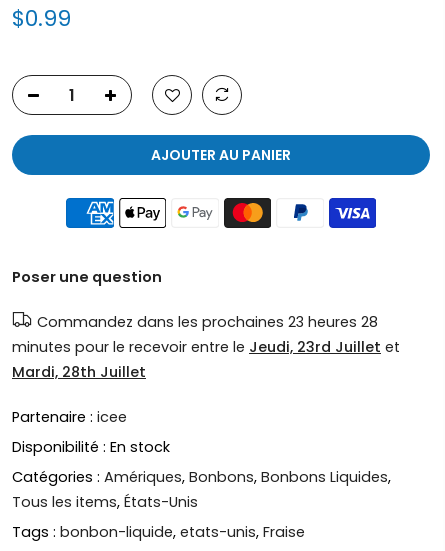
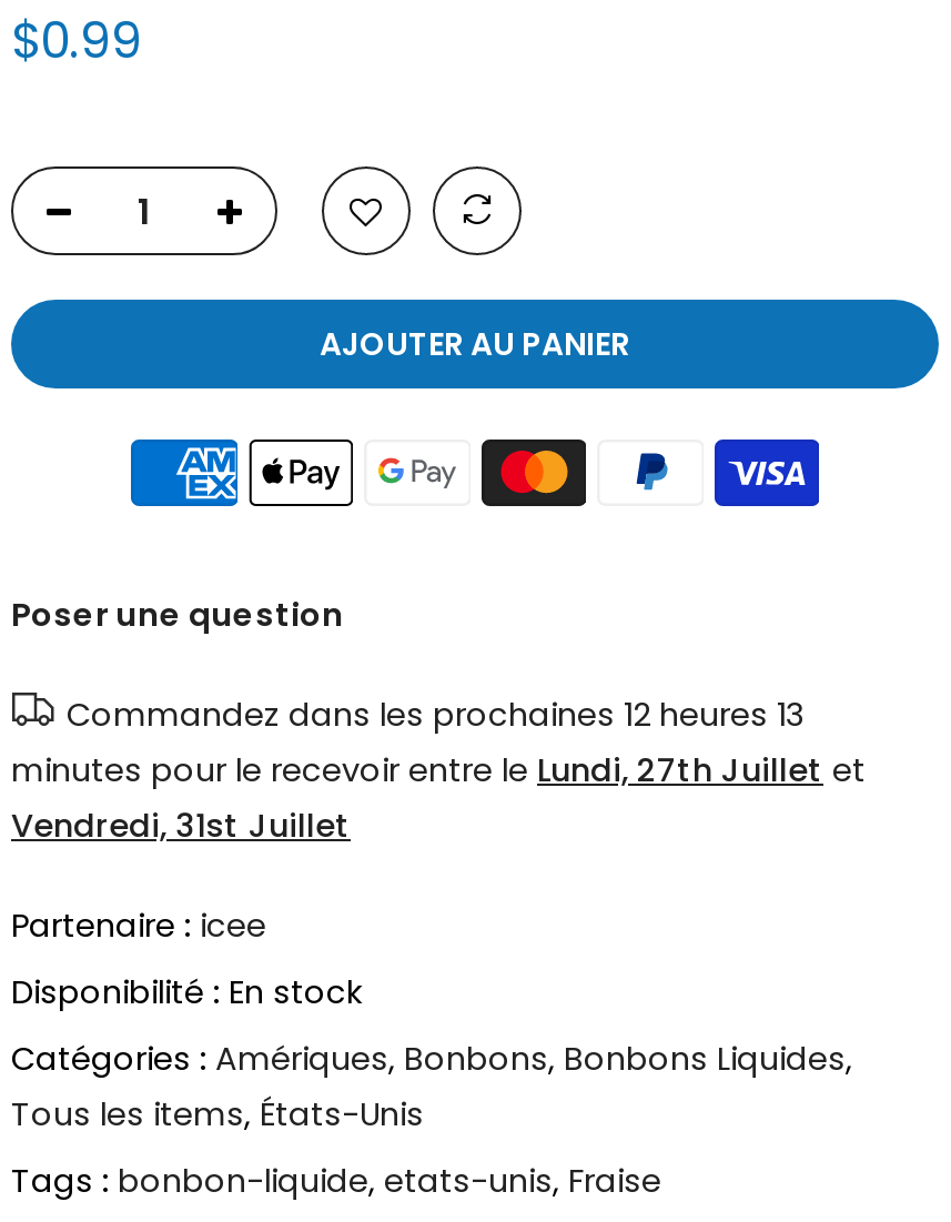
[37,312,378,332] Commandez dans les prochaines 23 heures 28 -> [67,693,803,737] Commandez dans les prochaines 12 heures 13
[12,337,400,357] minutes pour le recevoir entre le Jeudi, 23rd Juillet et -> [11,748,866,792] minutes pour le recevoir entre le Lundi, 27th Juillet et
[12,362,146,382] Mardi, 28th Juillet -> [11,804,351,848] Vendredi, 31st Juillet

